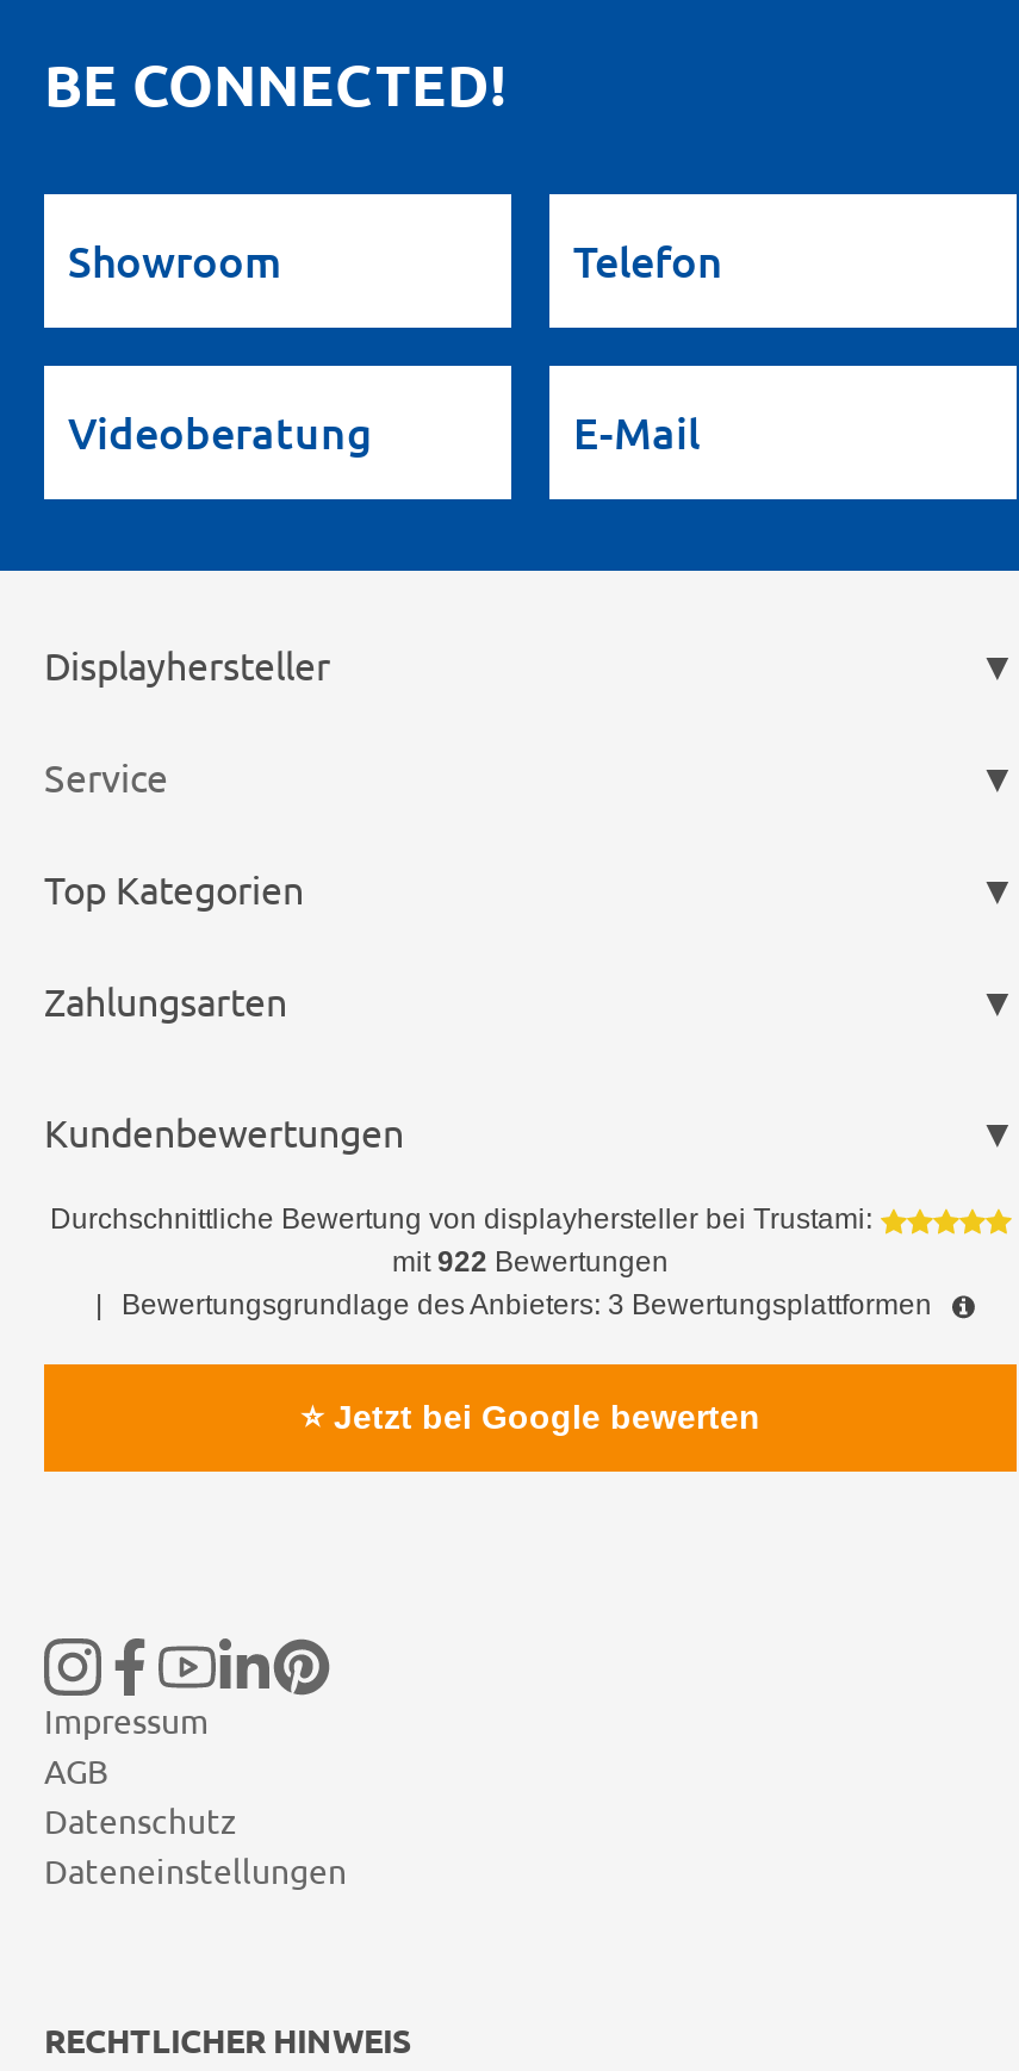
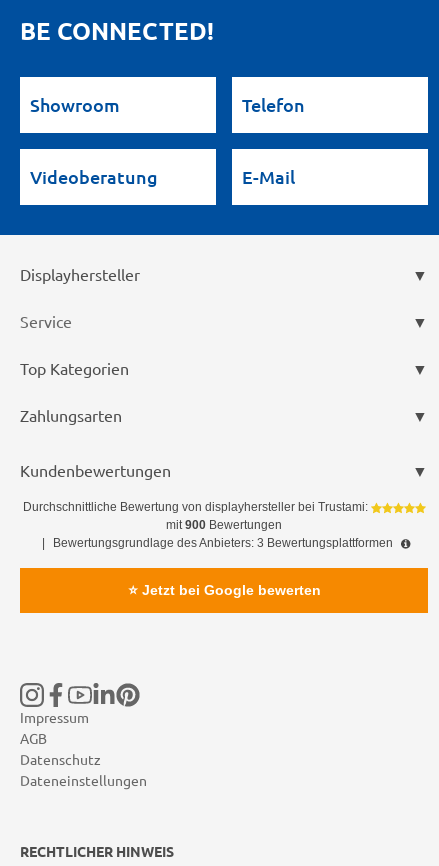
[392,1245,669,1278] mit 922 Bewertungen -> [166,518,282,532] mit 900 Bewertungen

